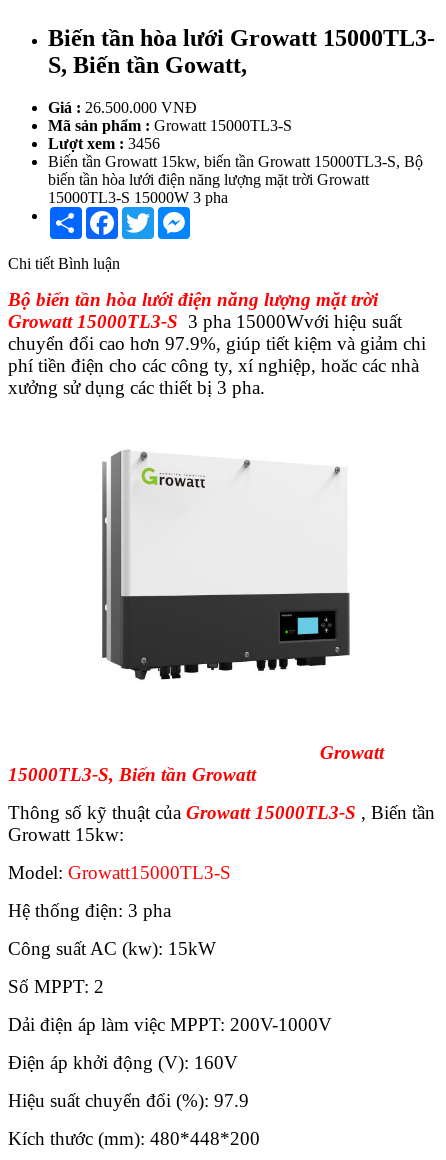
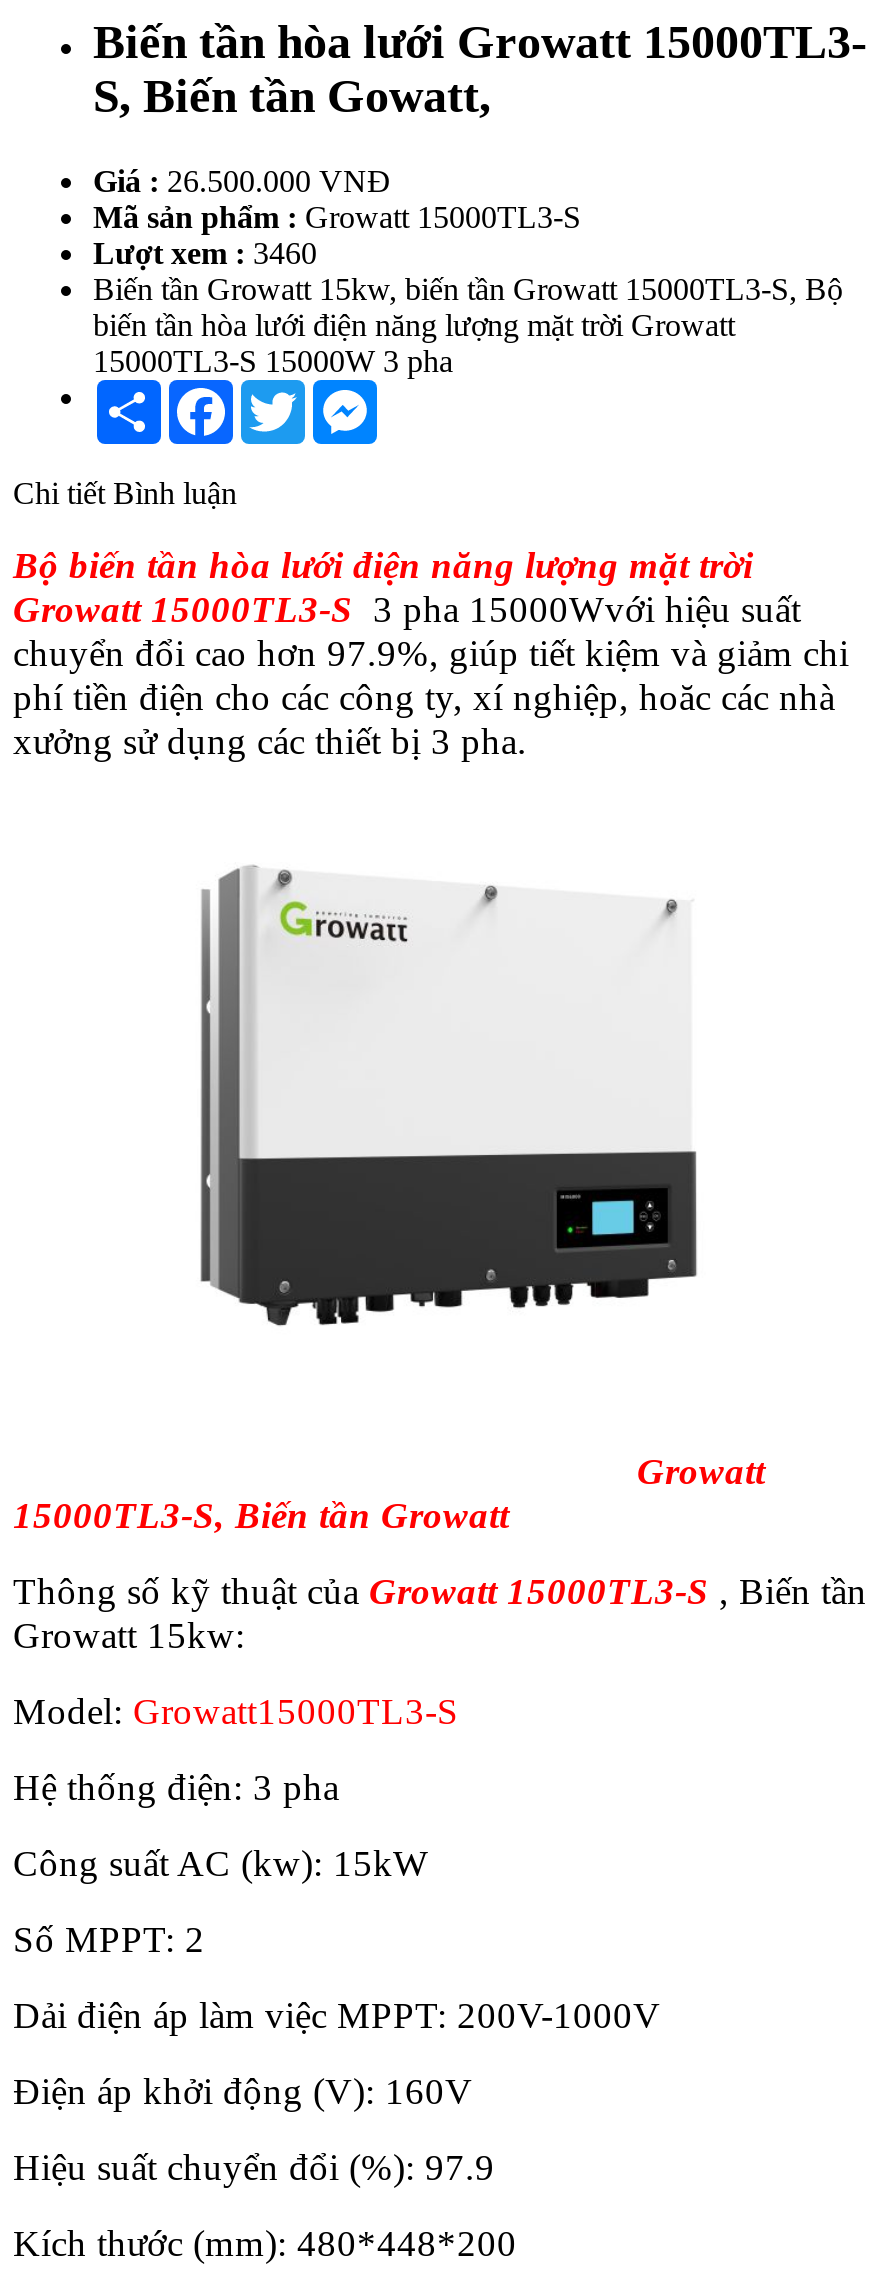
[48,135,160,152] Lượt xem : 3456 -> [93,236,317,270] Lượt xem : 3460

